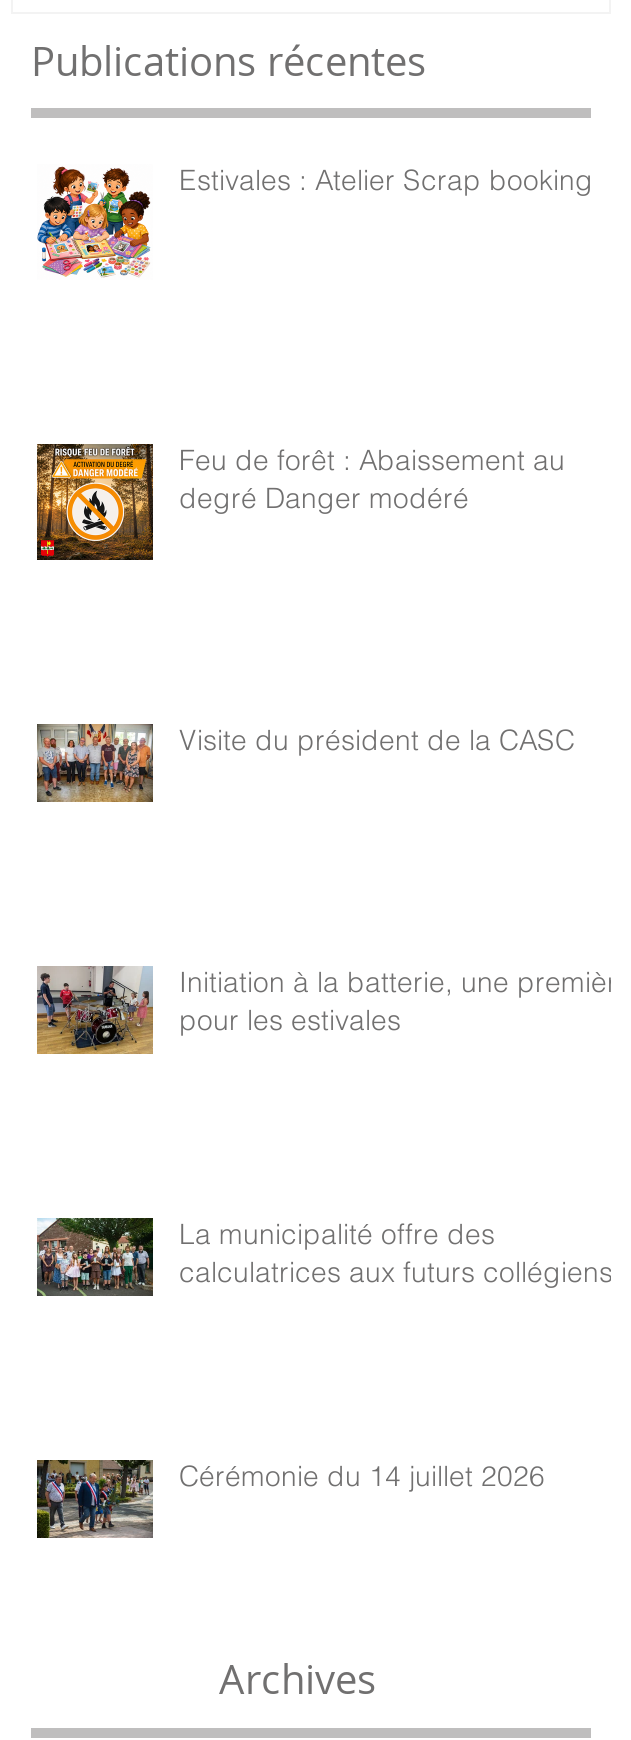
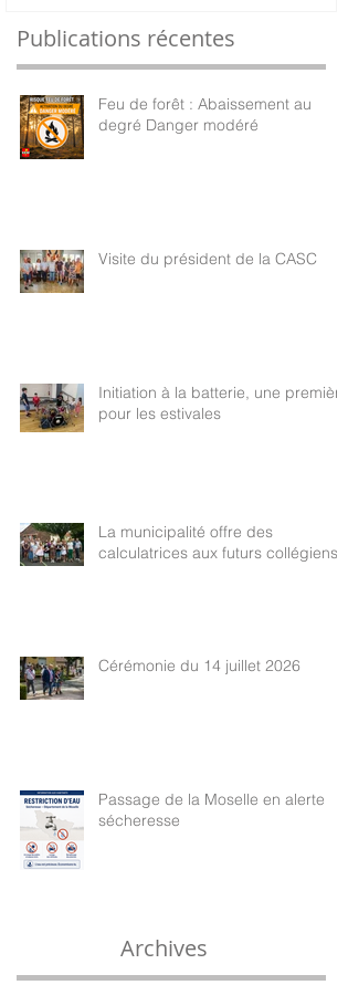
[35,162,593,278] [image] | Estivales : Atelier Scrap booking -> none
moved [33,440,613,1494] -> [18,93,338,675]: [image] | Feu de forêt : Abaissement au | degré Danger modéré | Visite du président de la CASC | pour les estivales | La municipalité offre des | calculatrices aux futurs collégiens | Cérémonie du 14 juillet 2026
moved [33,1456,157,1542] -> [18,654,86,702]: [image]
none -> [19,789,325,869] [image] | Passage de la Moselle en alerte | sécheresse

